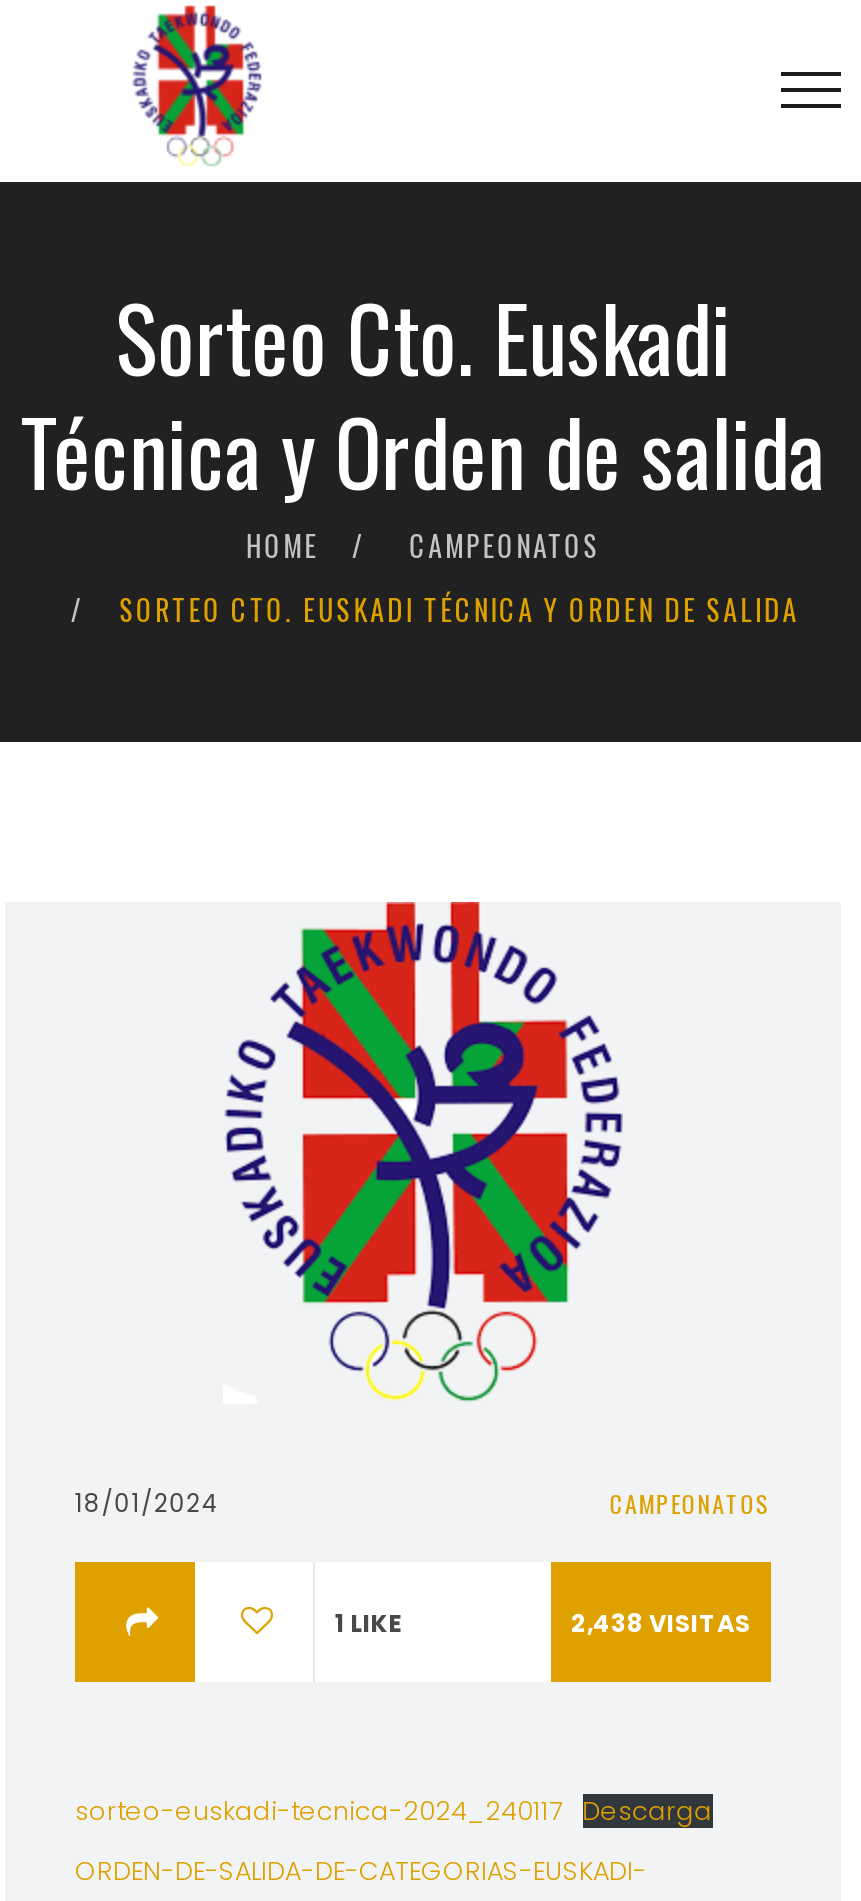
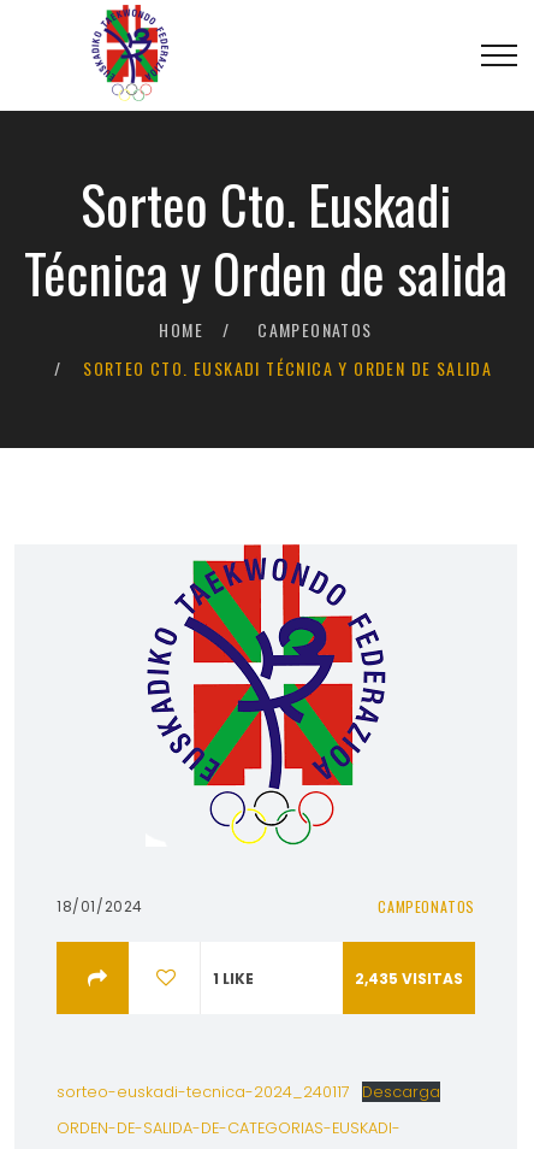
[571,1605,751,1639] 2,438 VISITAS -> [355,968,463,988] 2,435 VISITAS

